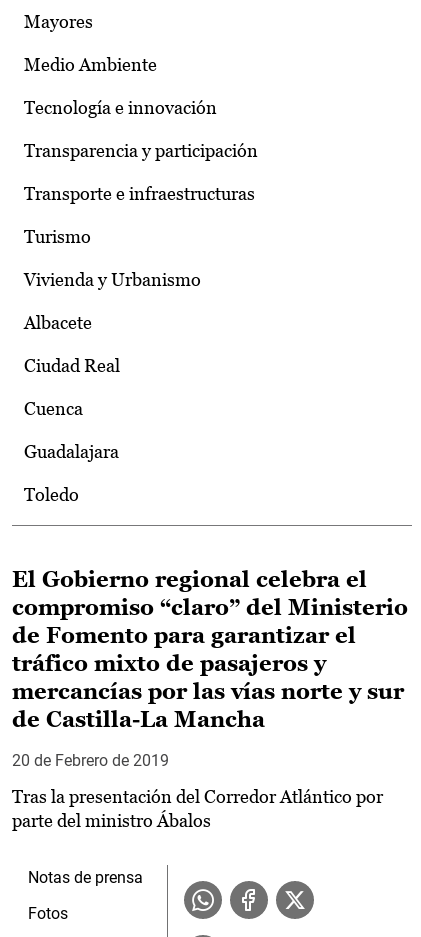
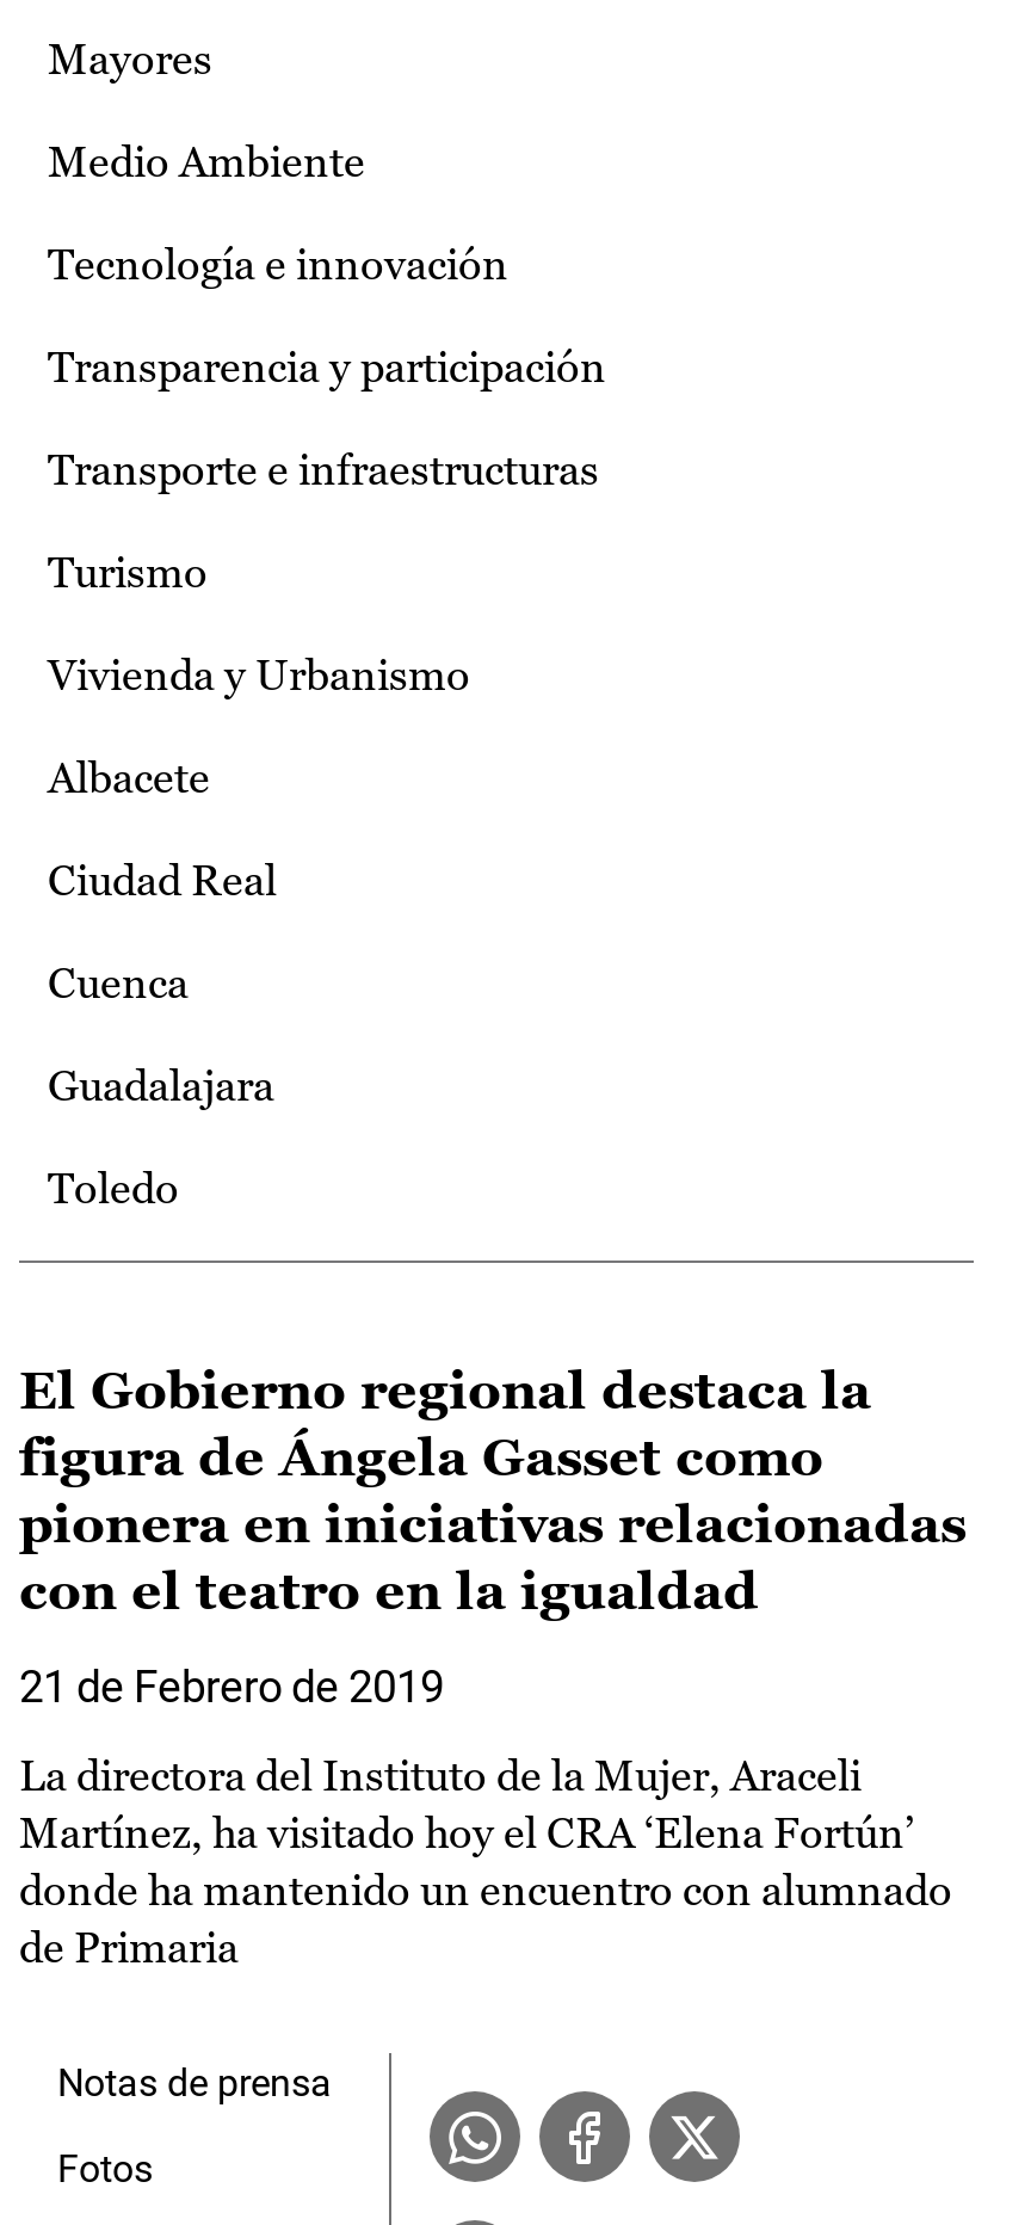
[12,567,408,732] El Gobierno regional celebra el | compromiso “claro” del Ministerio | de Fomento para garantizar el | tráfico mixto de pasajeros y | mercancías por las vías norte y sur | de Castilla-La Mancha -> [19,1361,967,1621] El Gobierno regional destaca la | figura de Ángela Gasset como | pionera en iniciativas relacionadas | con el teatro en la igualdad
[12,751,169,770] 20 de Febrero de 2019 -> [19,1662,444,1712] 21 de Febrero de 2019
[12,786,383,831] Tras la presentación del Corredor Atlántico por | parte del ministro Ábalos -> [19,1750,952,1972] La directora del Instituto de la Mujer, Araceli | Martínez, ha visitado hoy el CRA ‘Elena Fortún’ | donde ha mantenido un encuentro con alumnado | de Primaria

